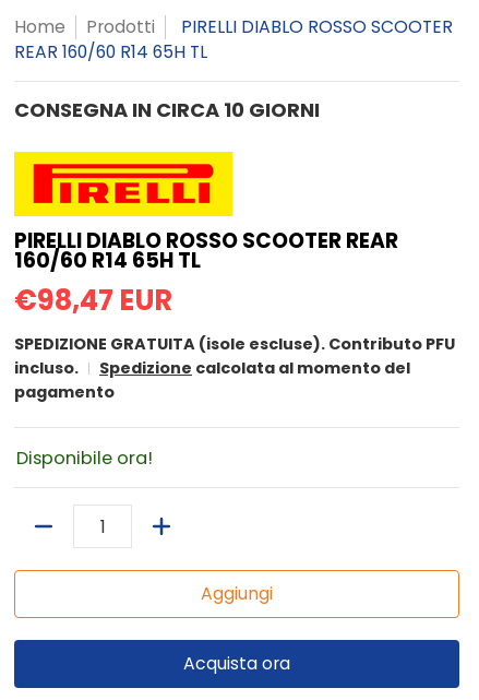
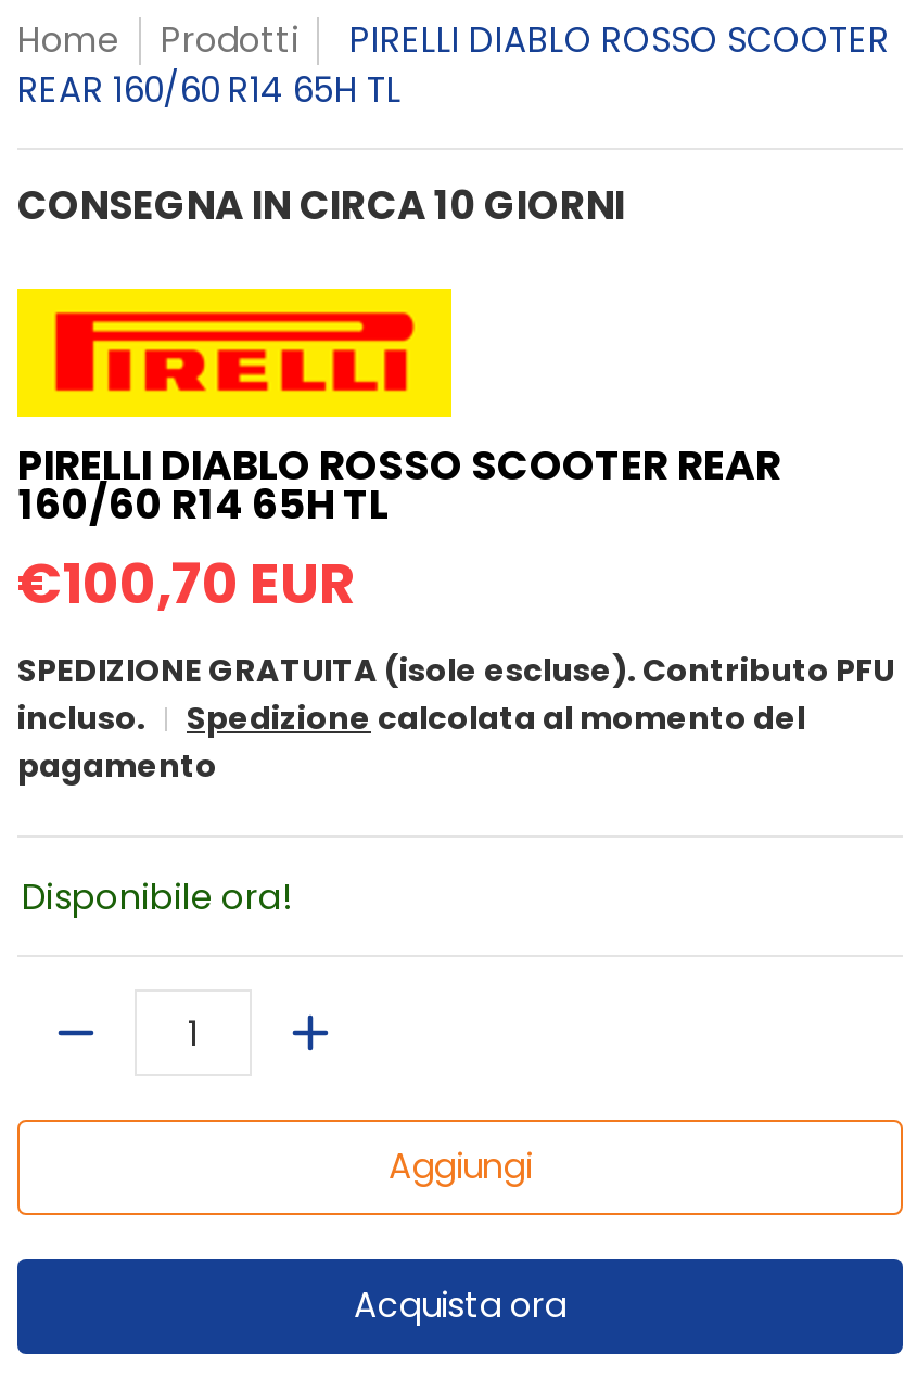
[14,280,172,319] €98,47 EUR -> [17,544,356,622] €100,70 EUR

